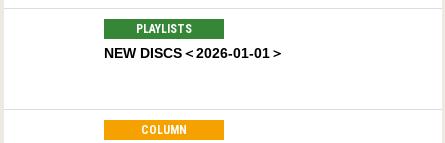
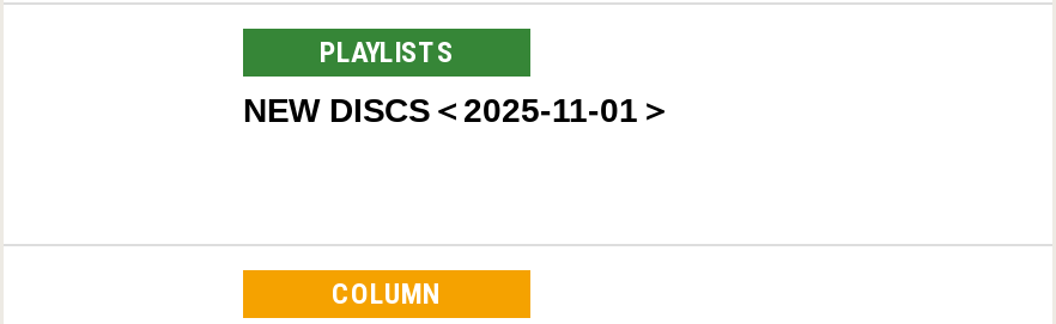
[104,45,284,61] NEW DISCS＜2026-01-01＞ -> [243,91,672,129] NEW DISCS＜2025-11-01＞

